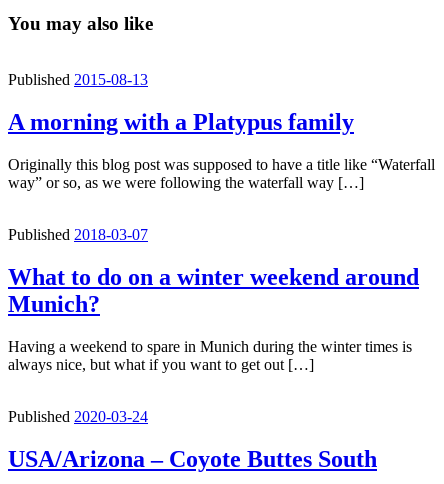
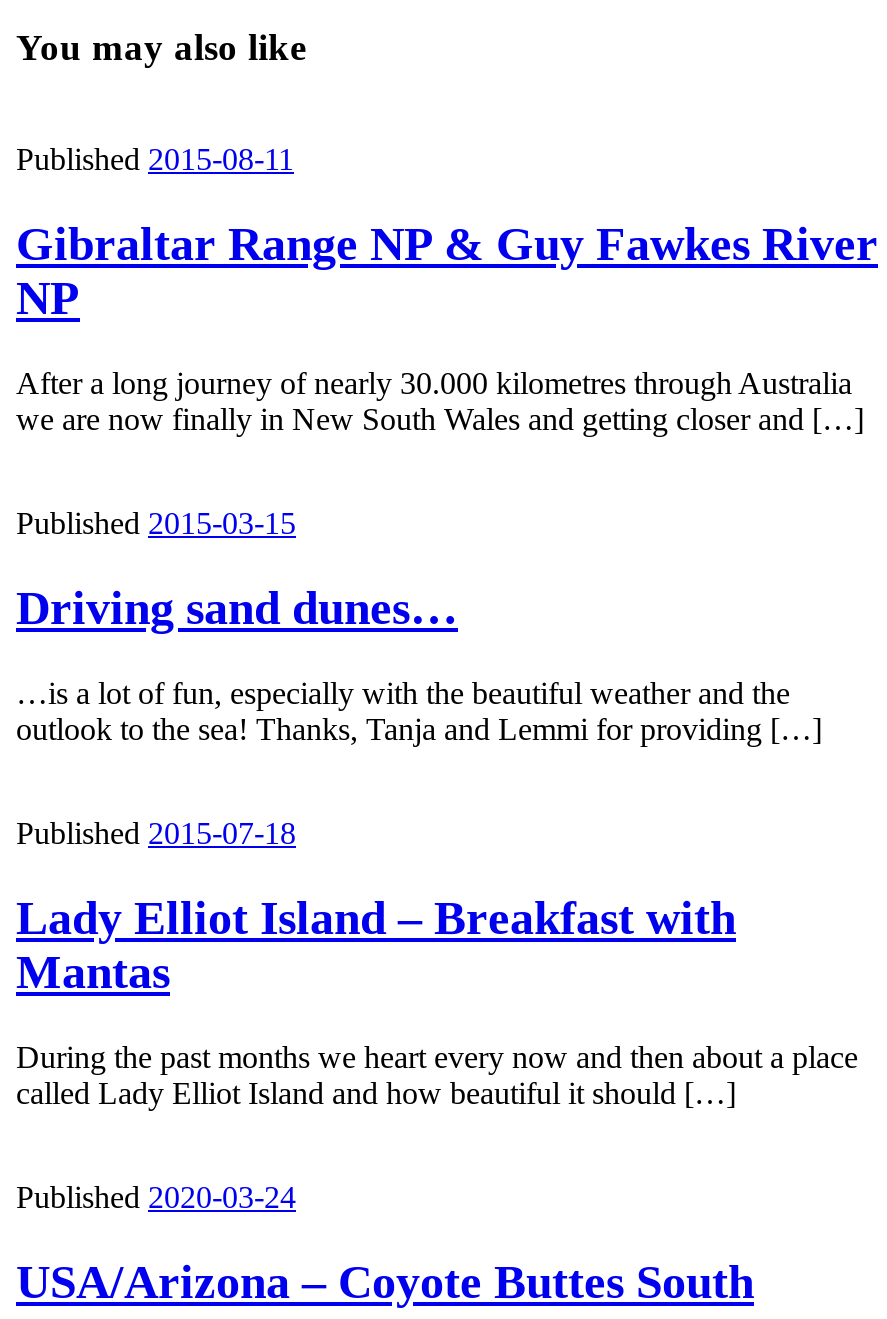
[8,71,435,373] Published 2015-08-13 | A morning with a Platypus family | Originally this blog post was supposed to have a title like “Waterfall | way” or so, as we were following the waterfall way […] | Published 2018-03-07 | What to do on a winter weekend around | Munich? | Having a weekend to spare in Munich during the winter times is | always nice, but what if you want to get out […] -> [16,142,878,1109] Published 2015-08-11 | Gibraltar Range NP & Guy Fawkes River | NP | After a long journey of nearly 30.000 kilometres through Australia | we are now finally in New South Wales and getting closer and […] | Published 2015-03-15 | Driving sand dunes… | …is a lot of fun, especially with the beautiful weather and the | outlook to the sea! Thanks, Tanja and Lemmi for providing […] | Published 2015-07-18 | Lady Elliot Island – Breakfast with | Mantas | During the past months we heart every now and then about a place | called Lady Elliot Island and how beautiful it should […]

